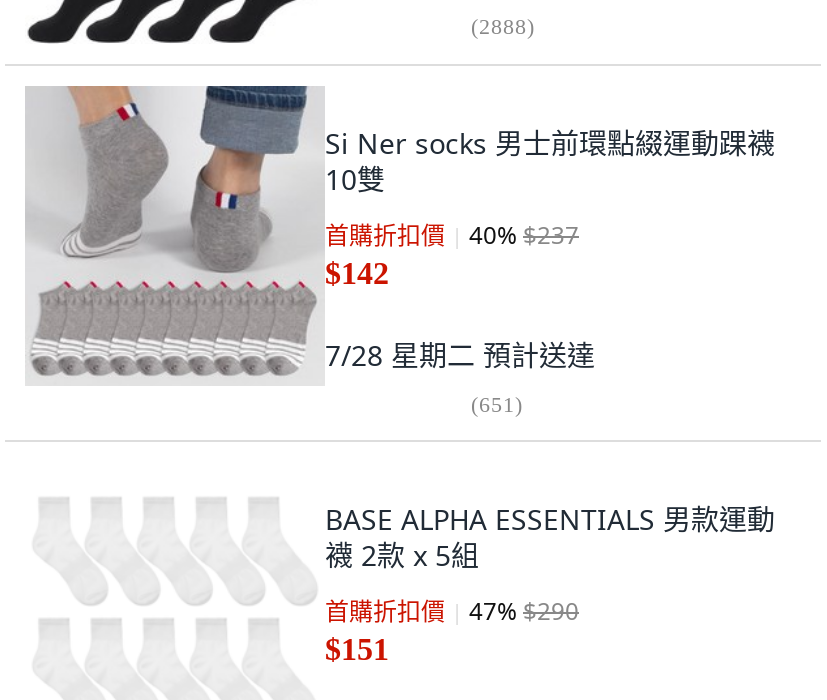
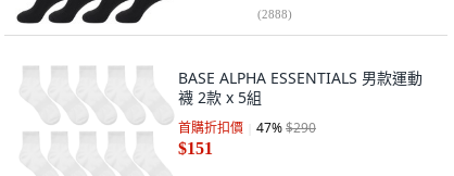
[25,84,775,415] [image] | Si Ner socks 男士前環點綴運動踝襪 | 10雙 | 首購折扣價 | 40% $237 | $142 | 7/28 星期二預計送達 | (651) -> none

